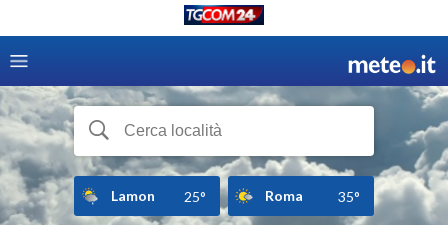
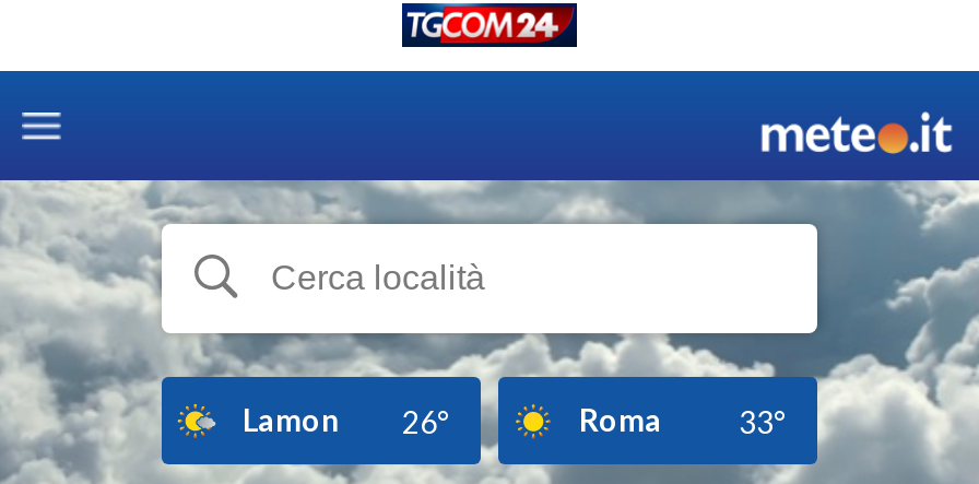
[111,186,206,204] Lamon 25° -> [243,400,450,439] Lamon 26°
[338,187,360,204] 35° -> [739,402,787,439] 33°

